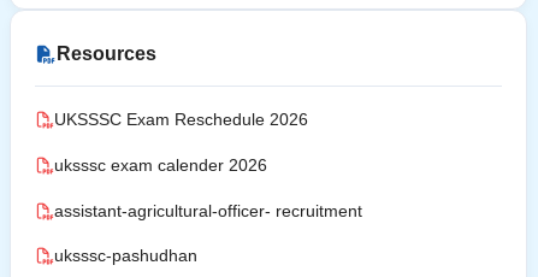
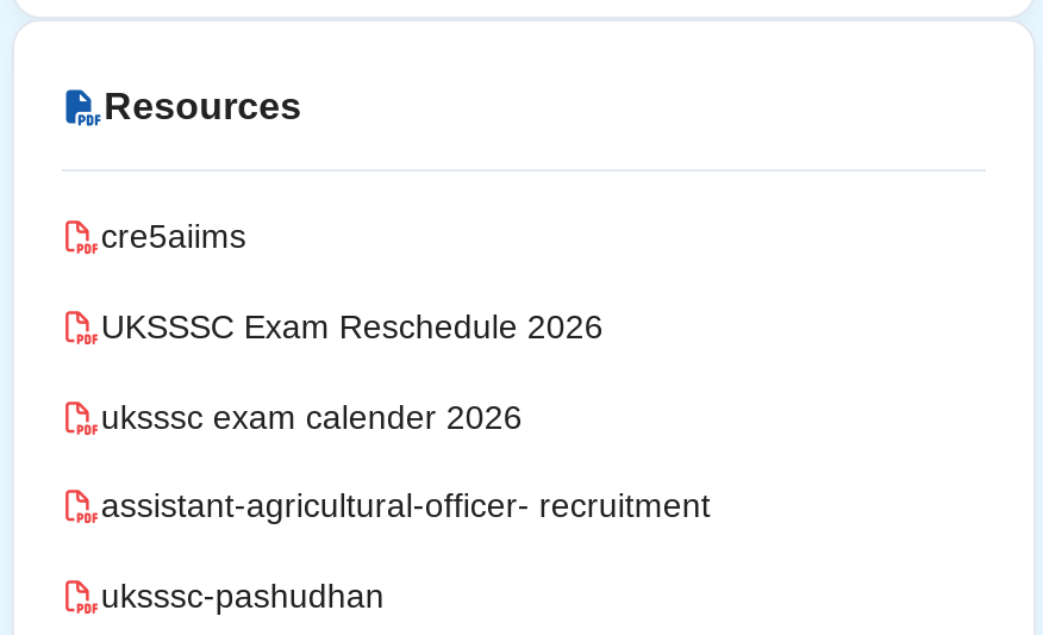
none -> [101,217,246,255] cre5aiims

